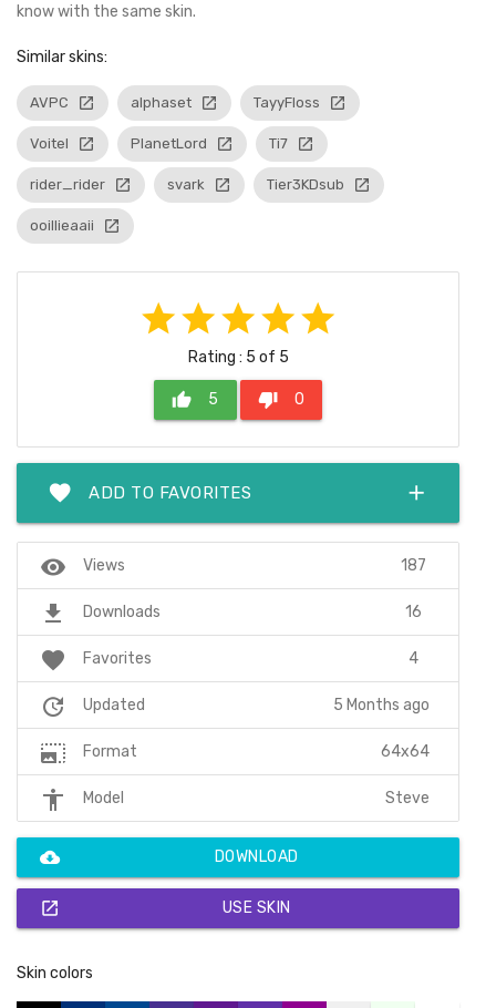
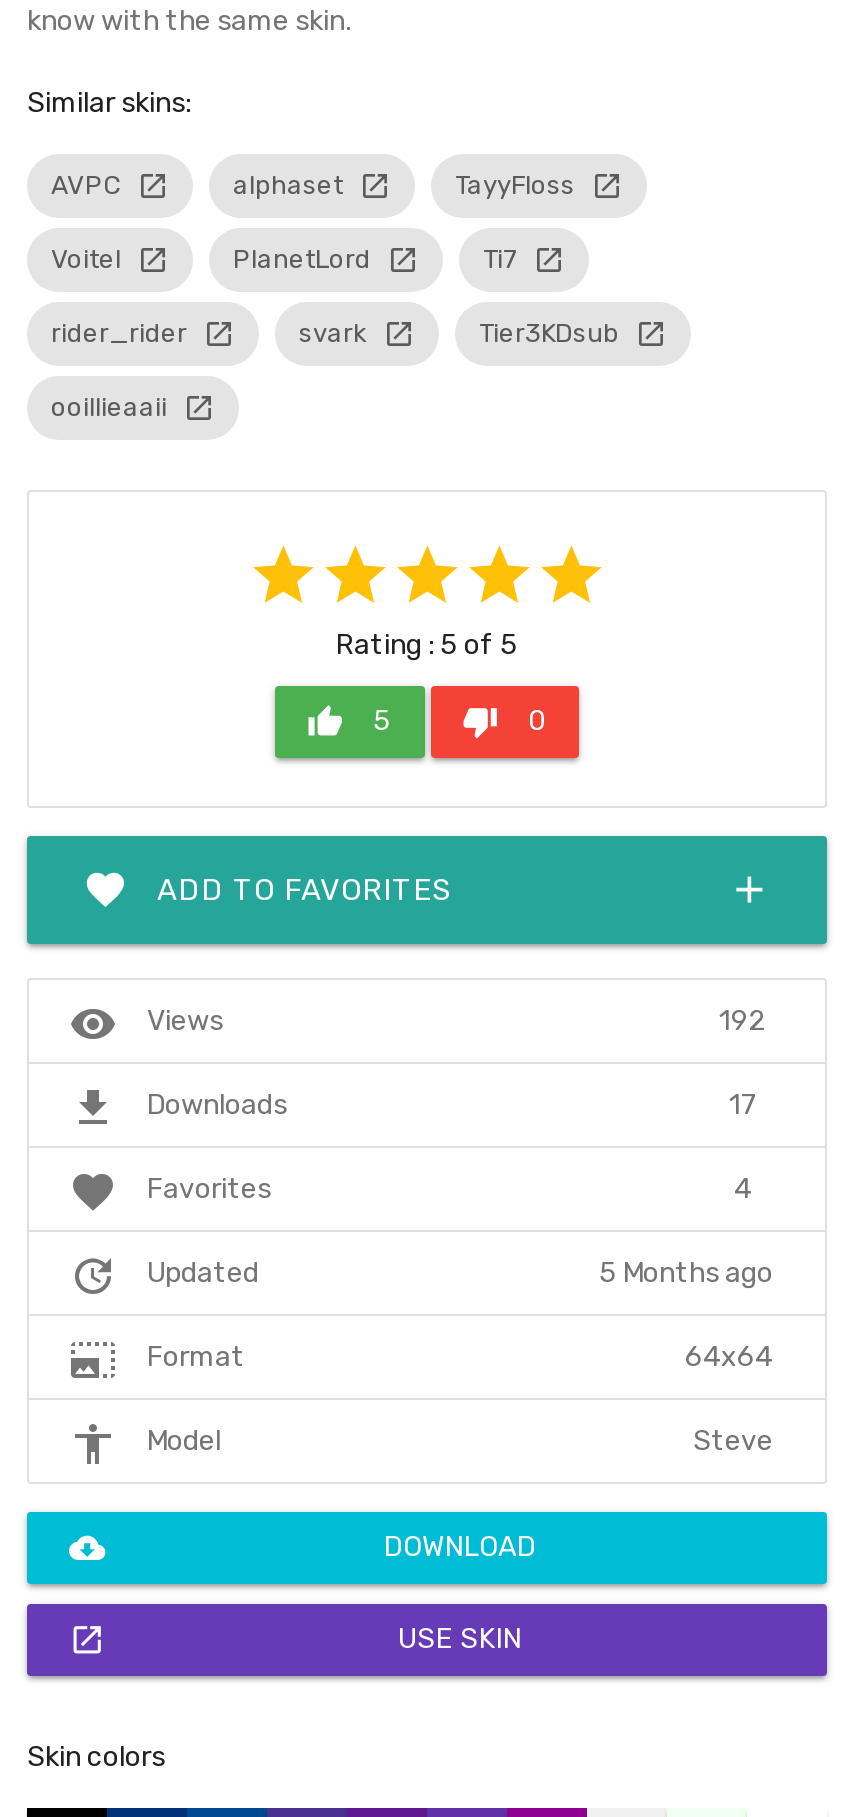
[400,556,426,574] 187 -> [719,1003,767,1037] 192
[405,602,421,621] 16 -> [729,1087,757,1121] 17

